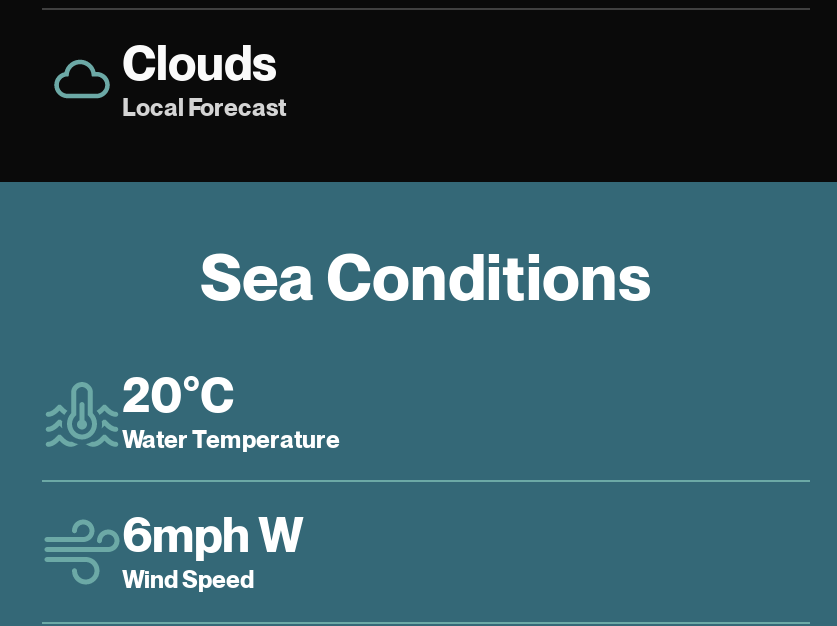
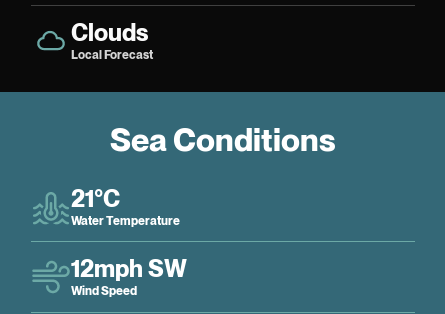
[122,365,234,423] 20°C -> [71,184,120,213] 21°C
[122,506,304,564] 6mph W -> [71,254,187,283] 12mph SW

